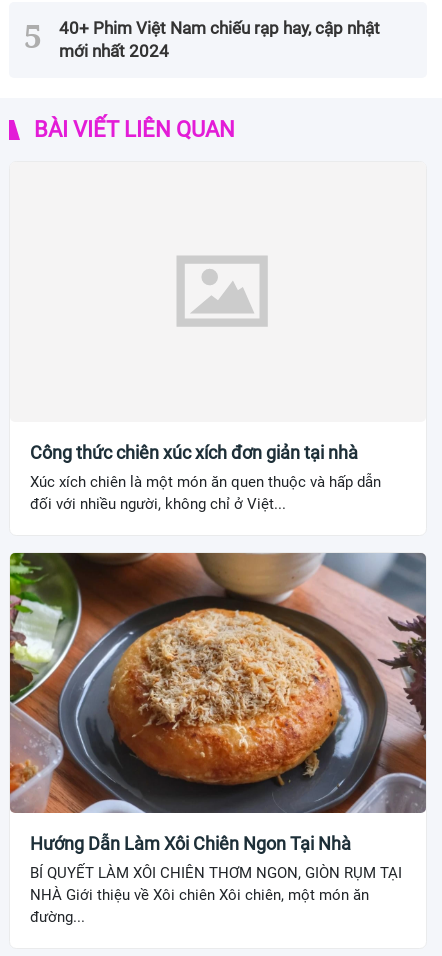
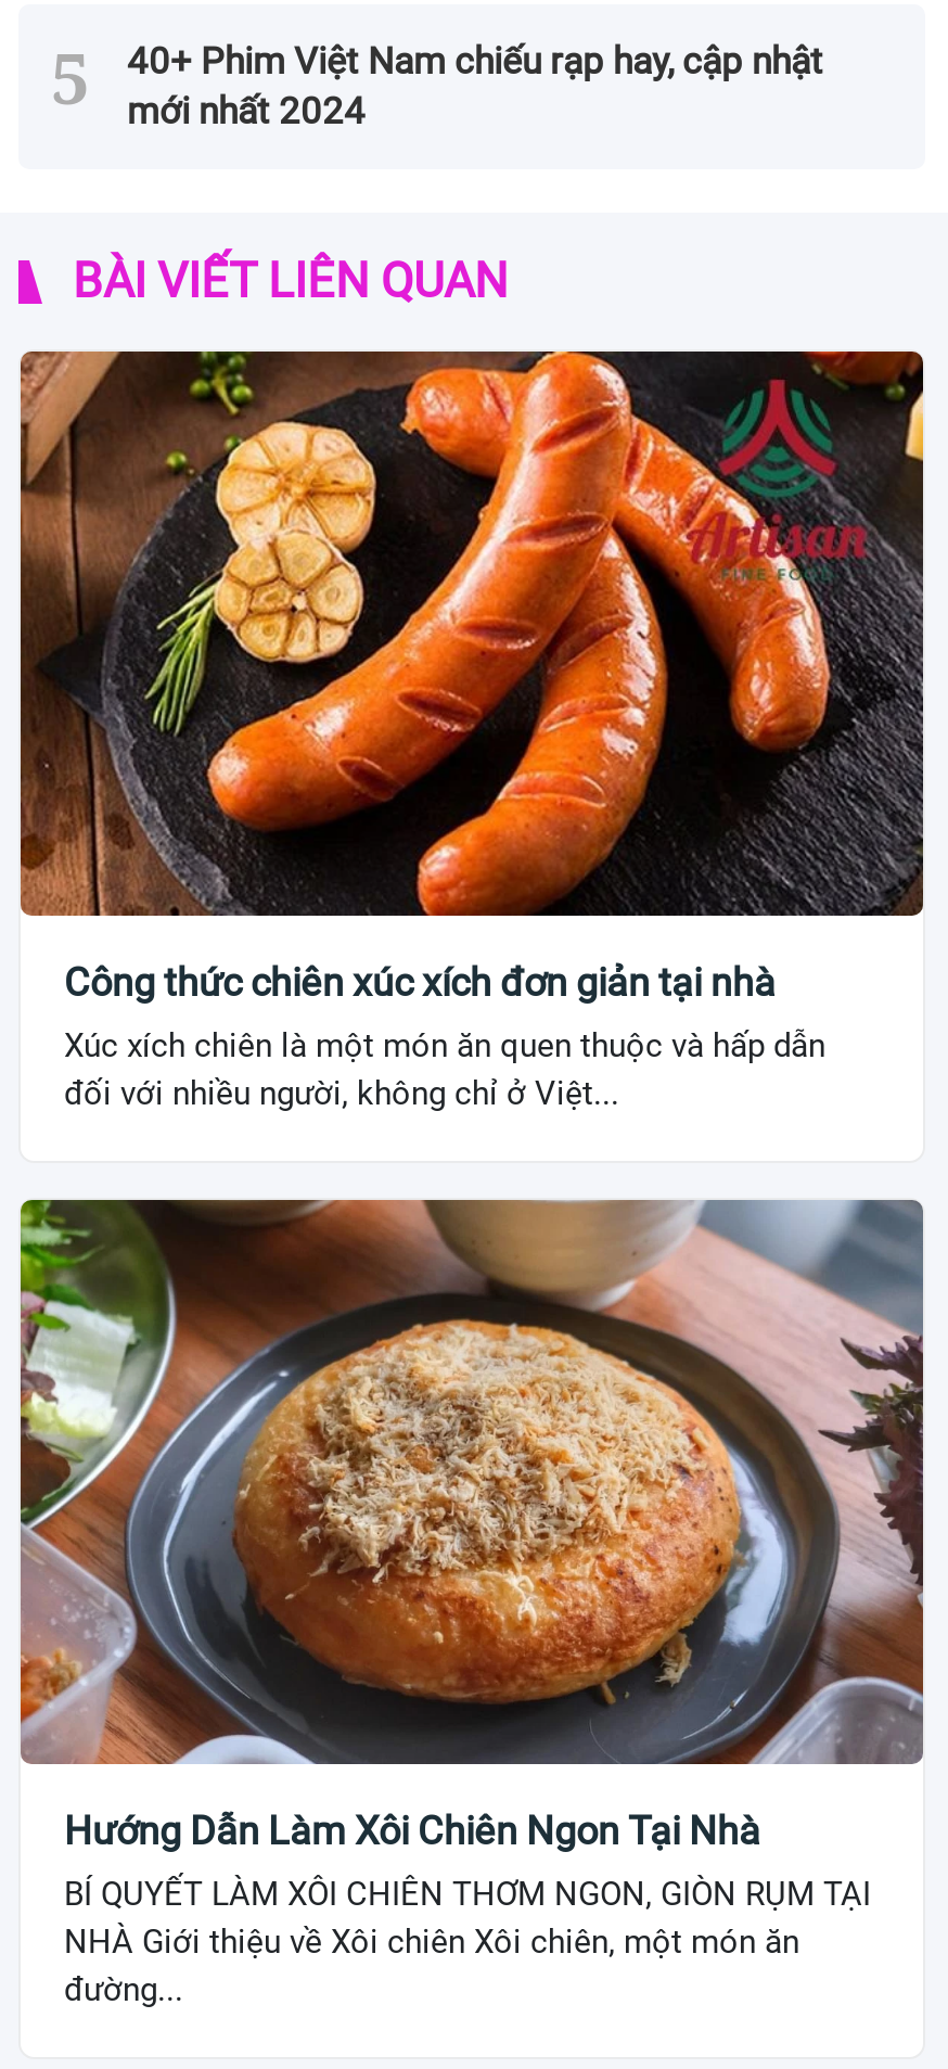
none -> [18,349,925,918] [image]

